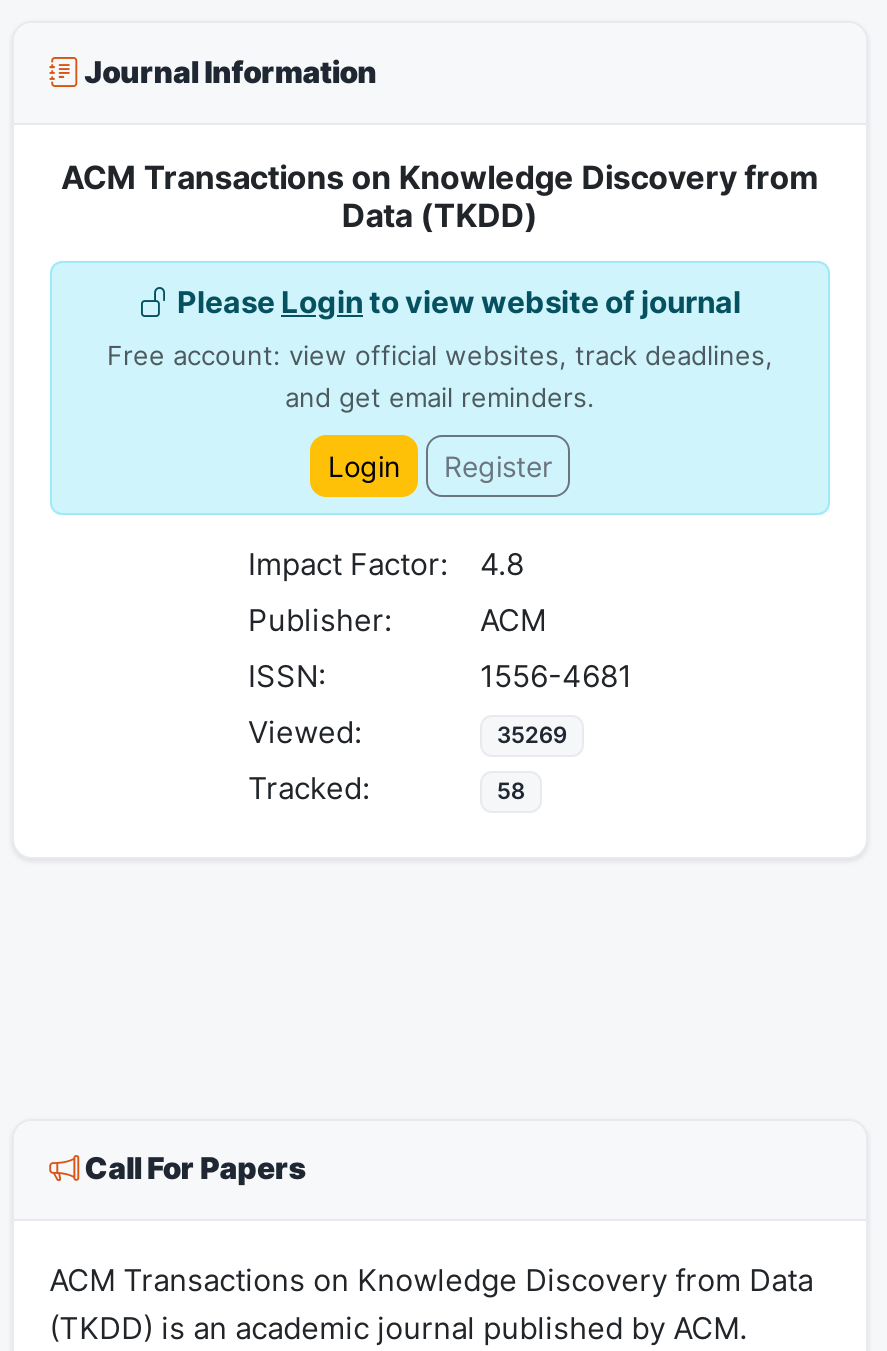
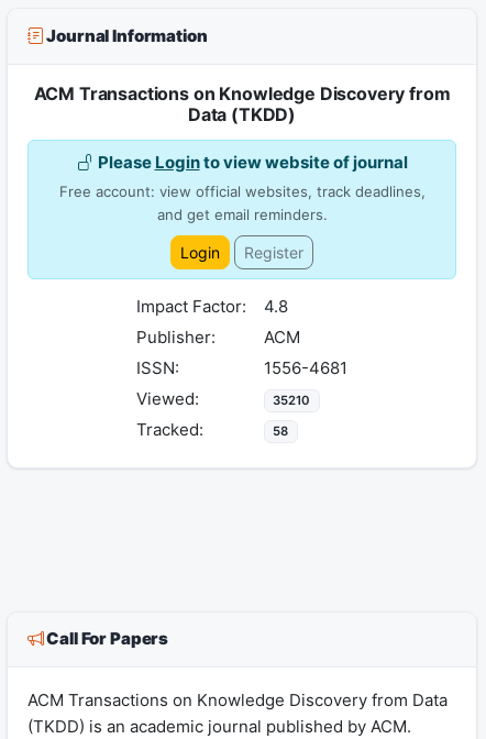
[497,721,567,749] 35269 -> [273,393,310,408] 35210

